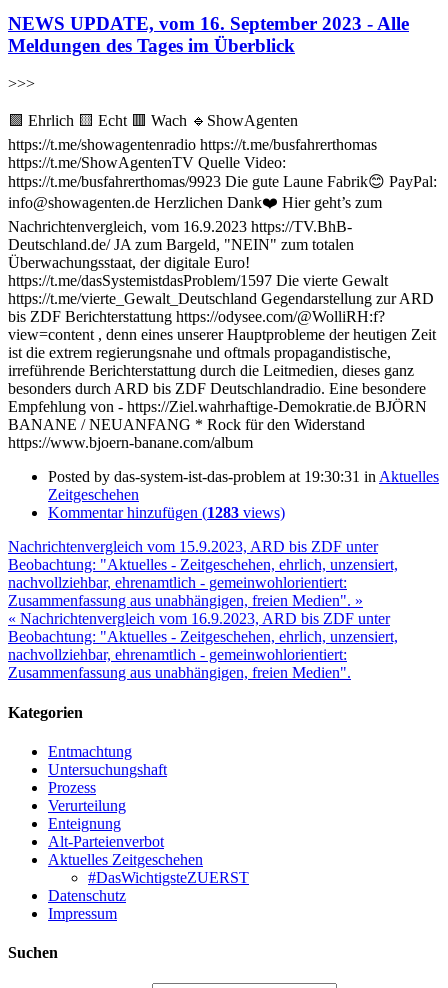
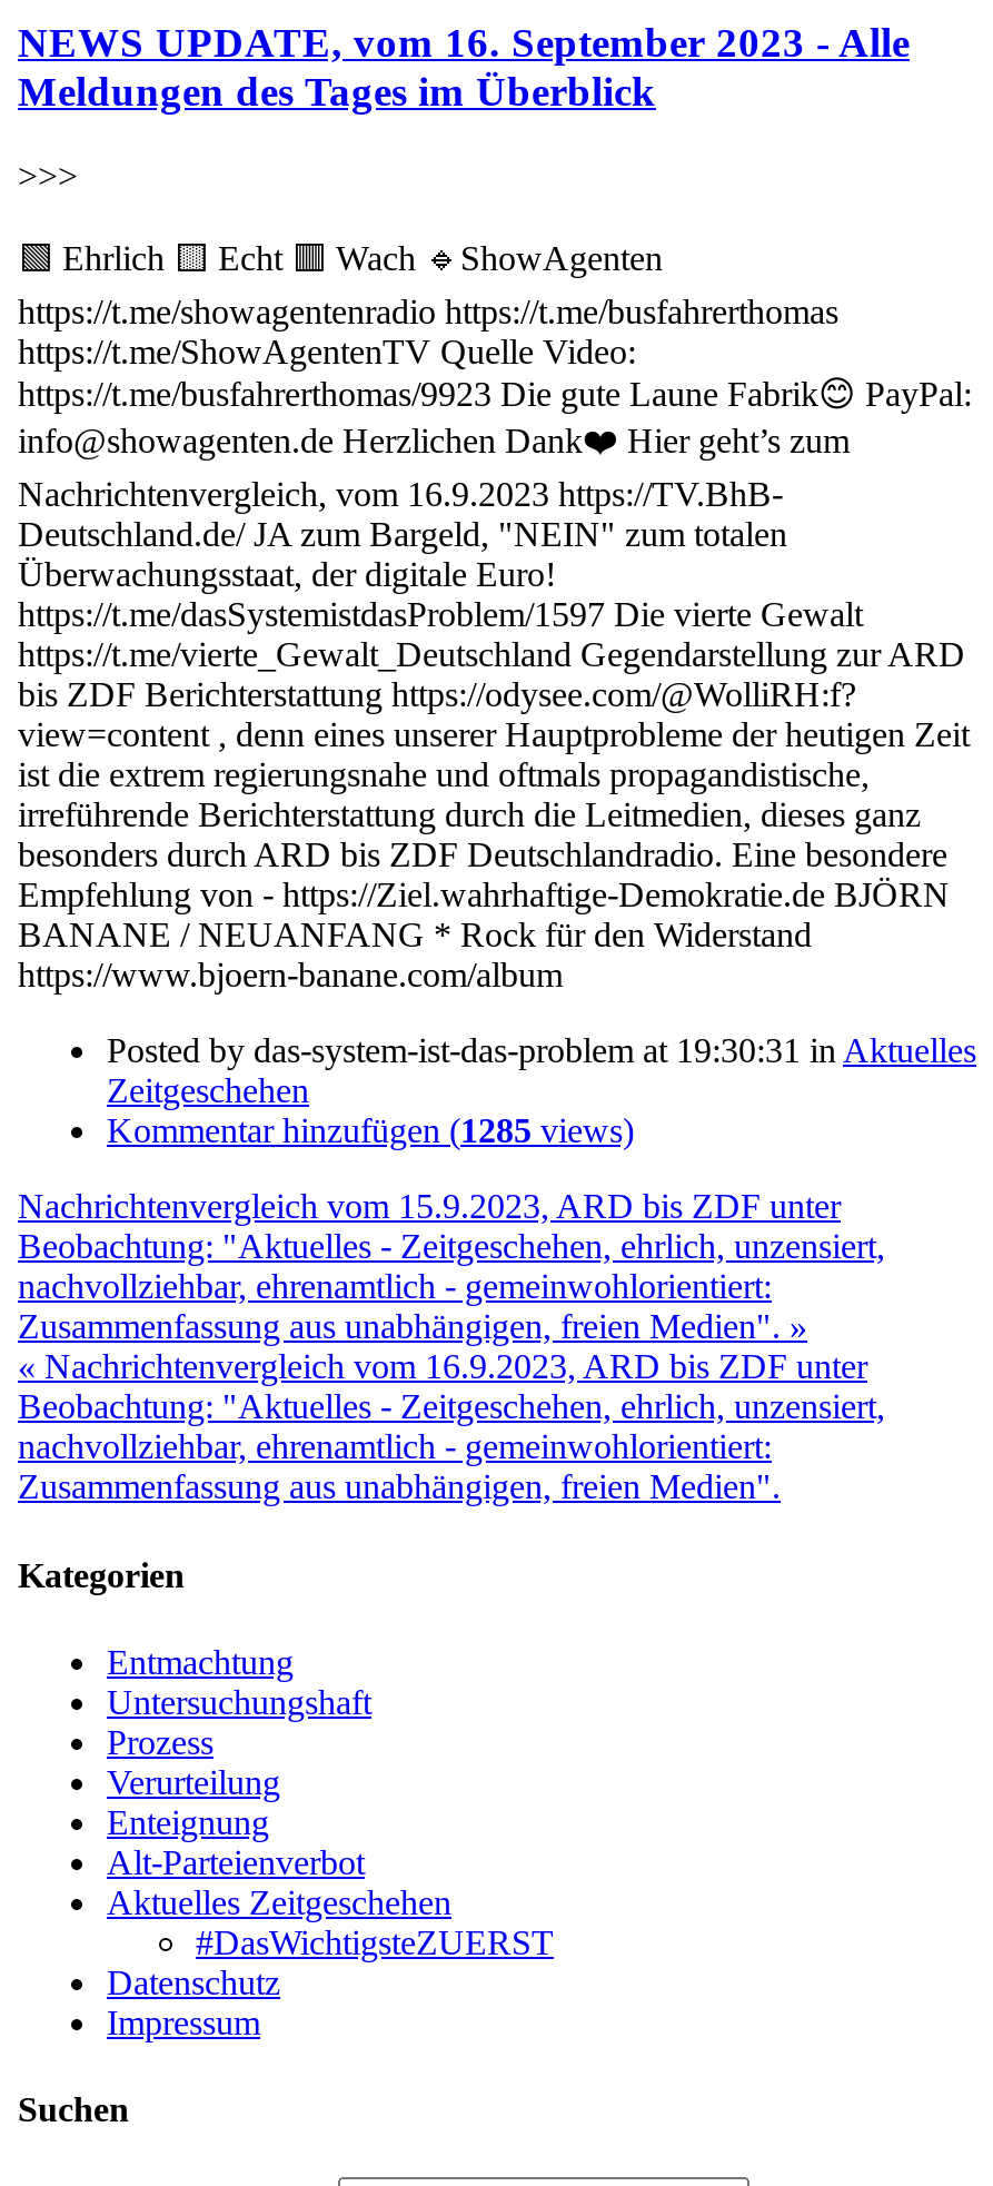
[48,504,285,521] Kommentar hinzufügen (1283 views) -> [107,1112,634,1150] Kommentar hinzufügen (1285 views)

